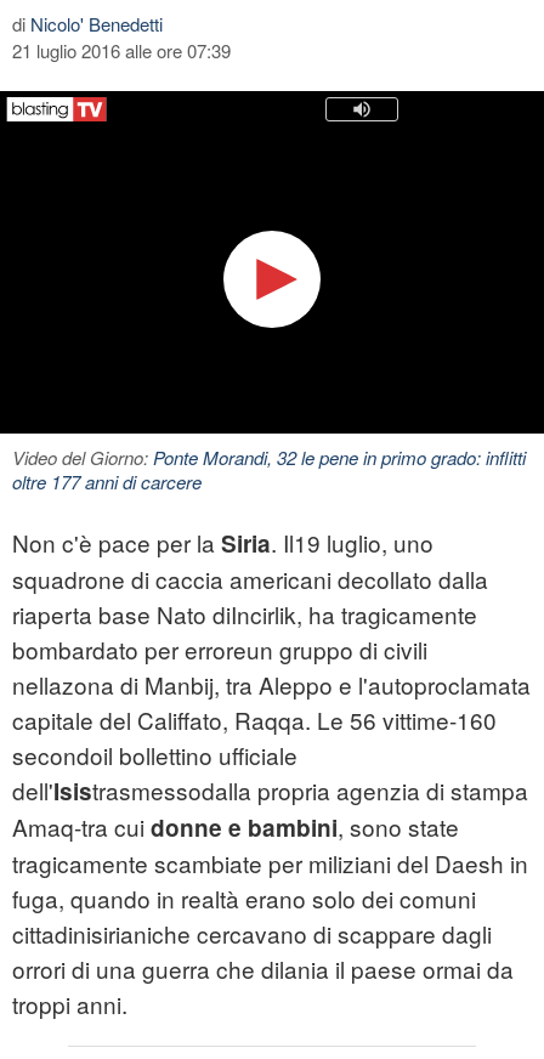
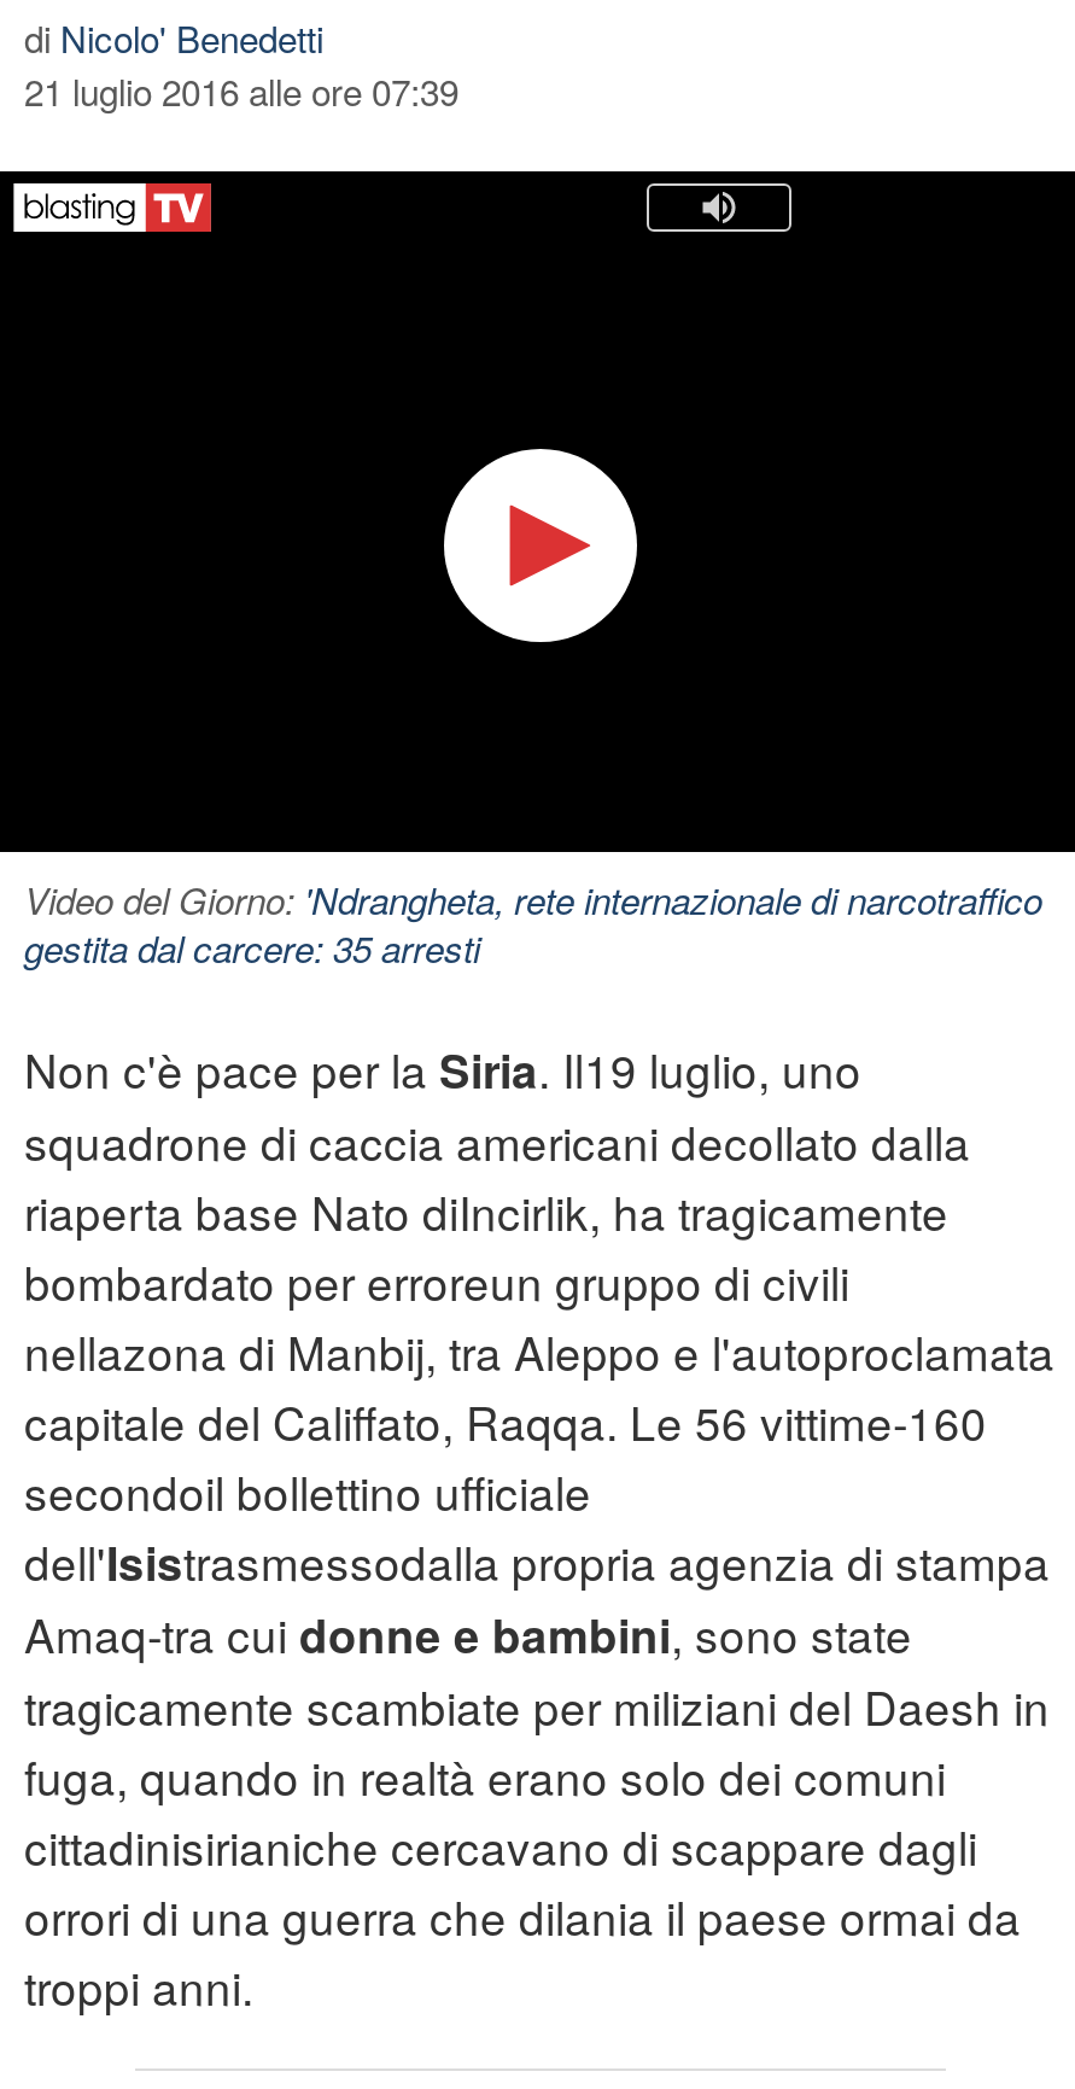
[12,445,526,495] Video del Giorno: Ponte Morandi, 32 le pene in primo grado: inflitti | oltre 177 anni di carcere -> [24,874,1042,973] Video del Giorno: 'Ndrangheta, rete internazionale di narcotraffico | gestita dal carcere: 35 arresti

